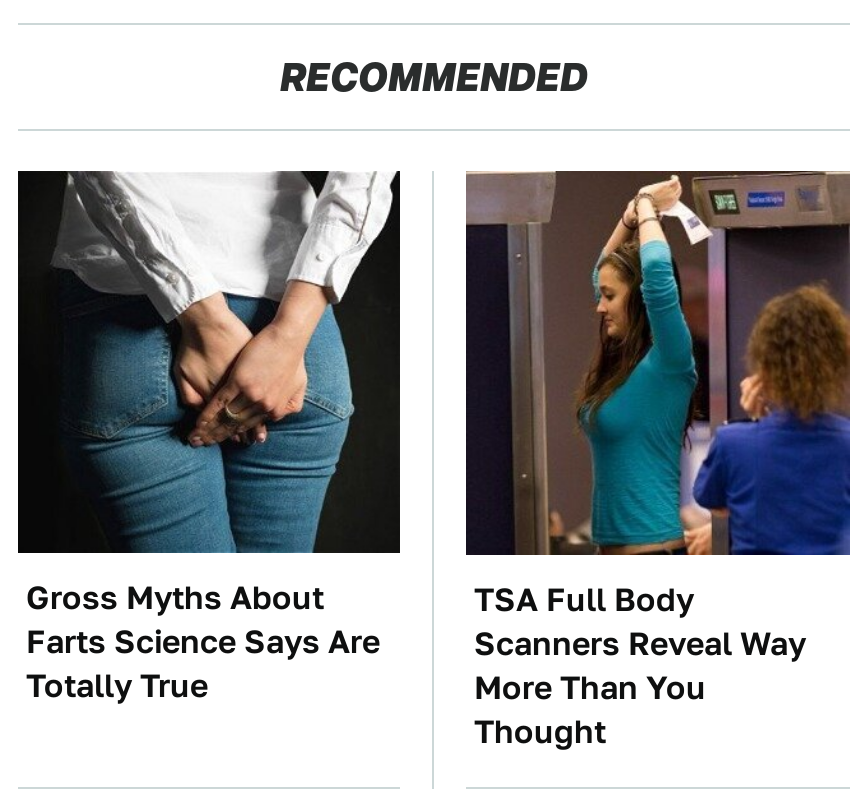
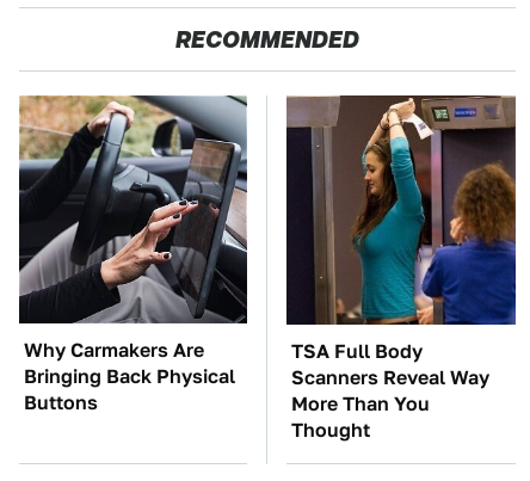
[16,169,402,705] [image] | Gross Myths About | Farts Science Says Are | Totally True -> [18,94,248,414] [image] | Why Carmakers Are | Bringing Back Physical | Buttons

